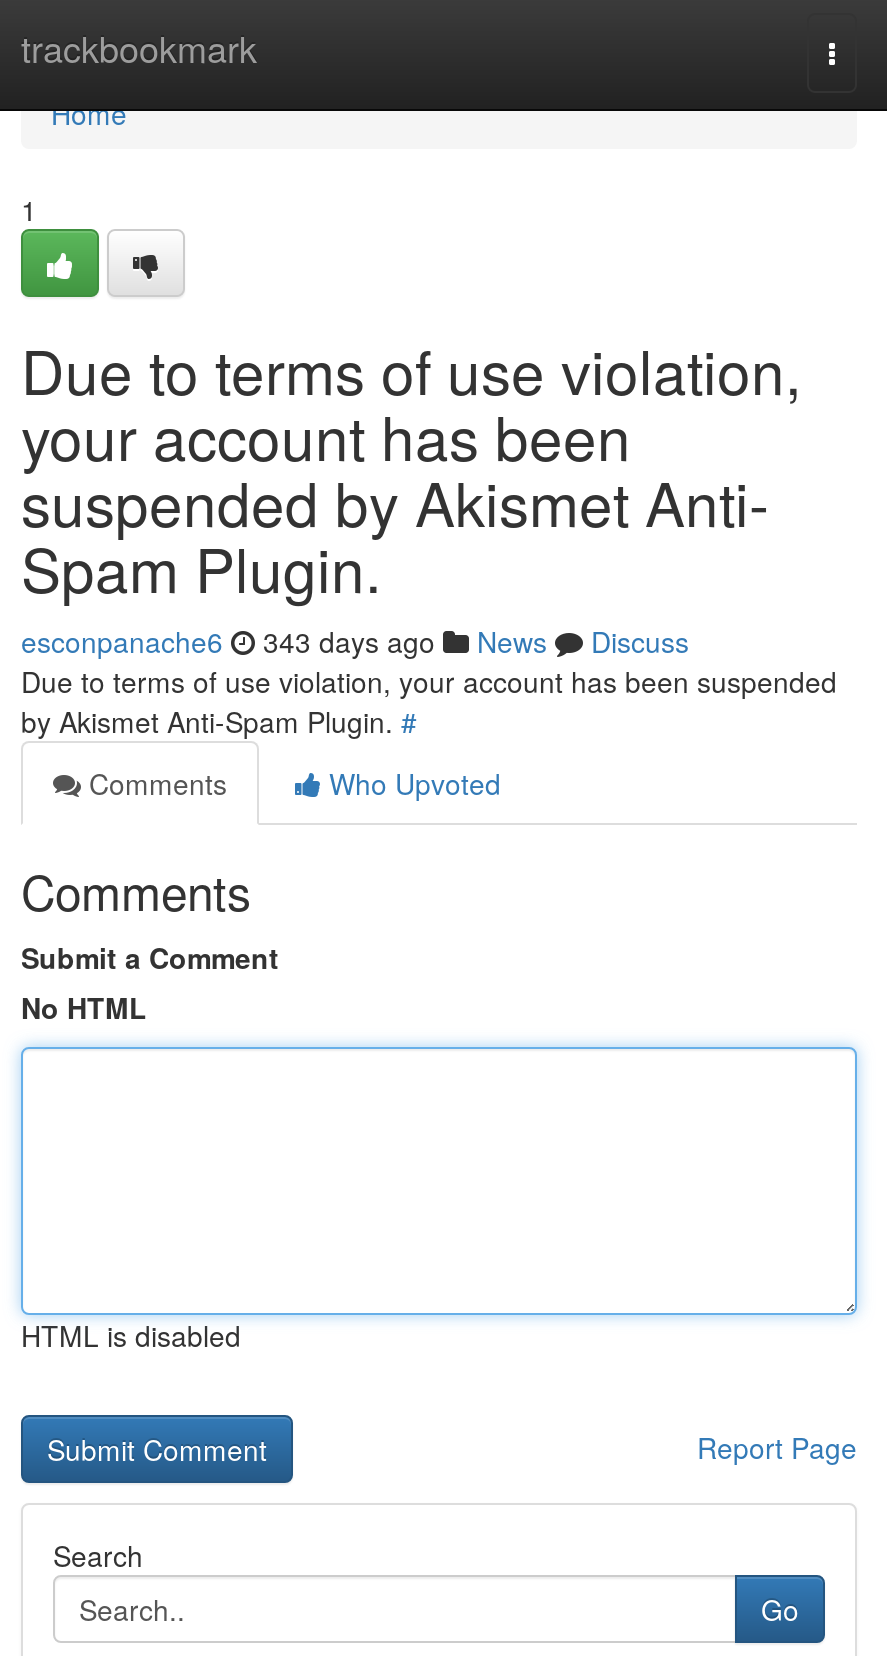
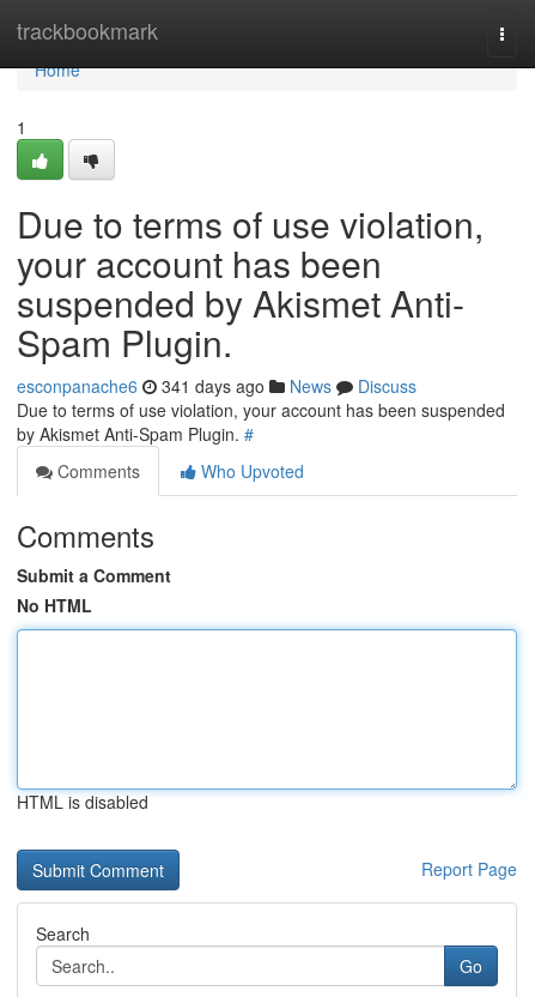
[21,621,689,661] esconpanache6 343 days ago News Discuss -> [17,374,417,398] esconpanache6 341 days ago News Discuss

